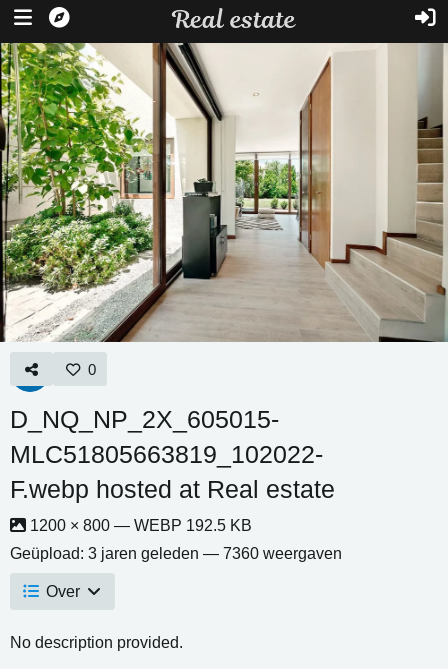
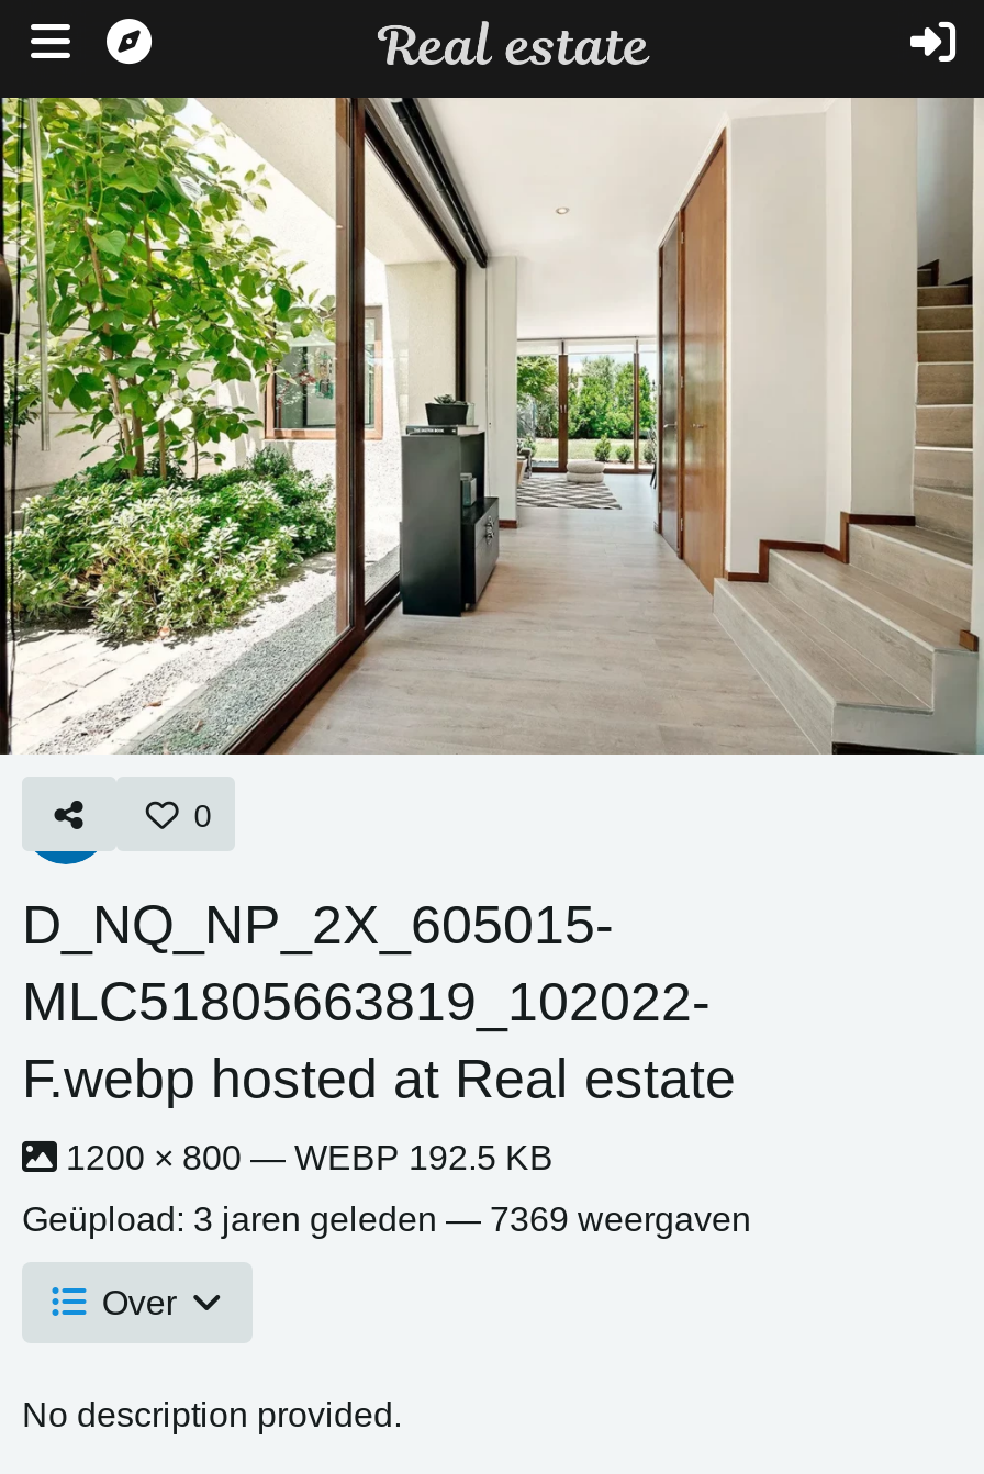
[10,545,342,562] Geüpload: 3 jaren geleden — 7360 weergaven -> [22,1200,751,1237] Geüpload: 3 jaren geleden — 7369 weergaven

